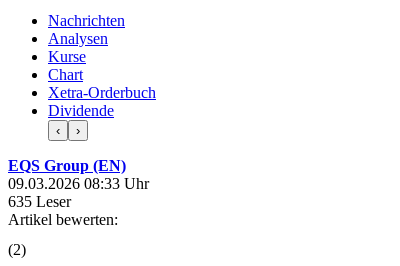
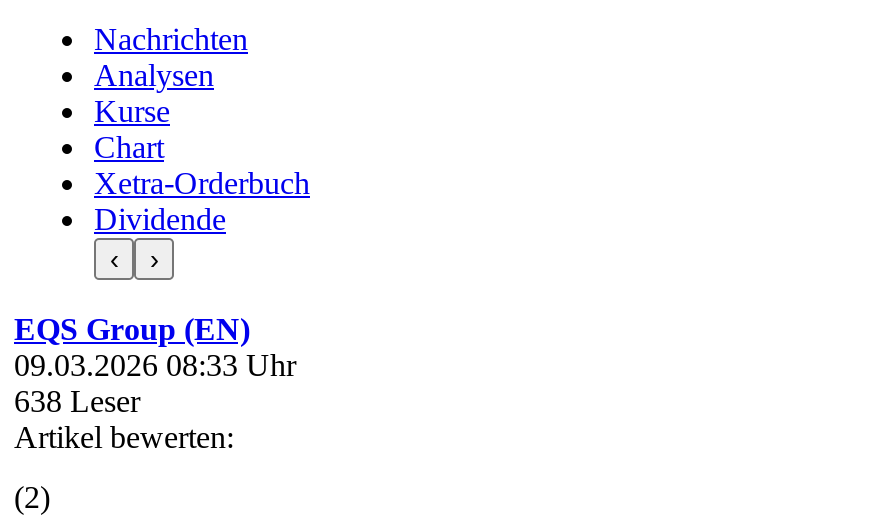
[8,193,71,210] 635 Leser -> [14,384,140,418] 638 Leser

